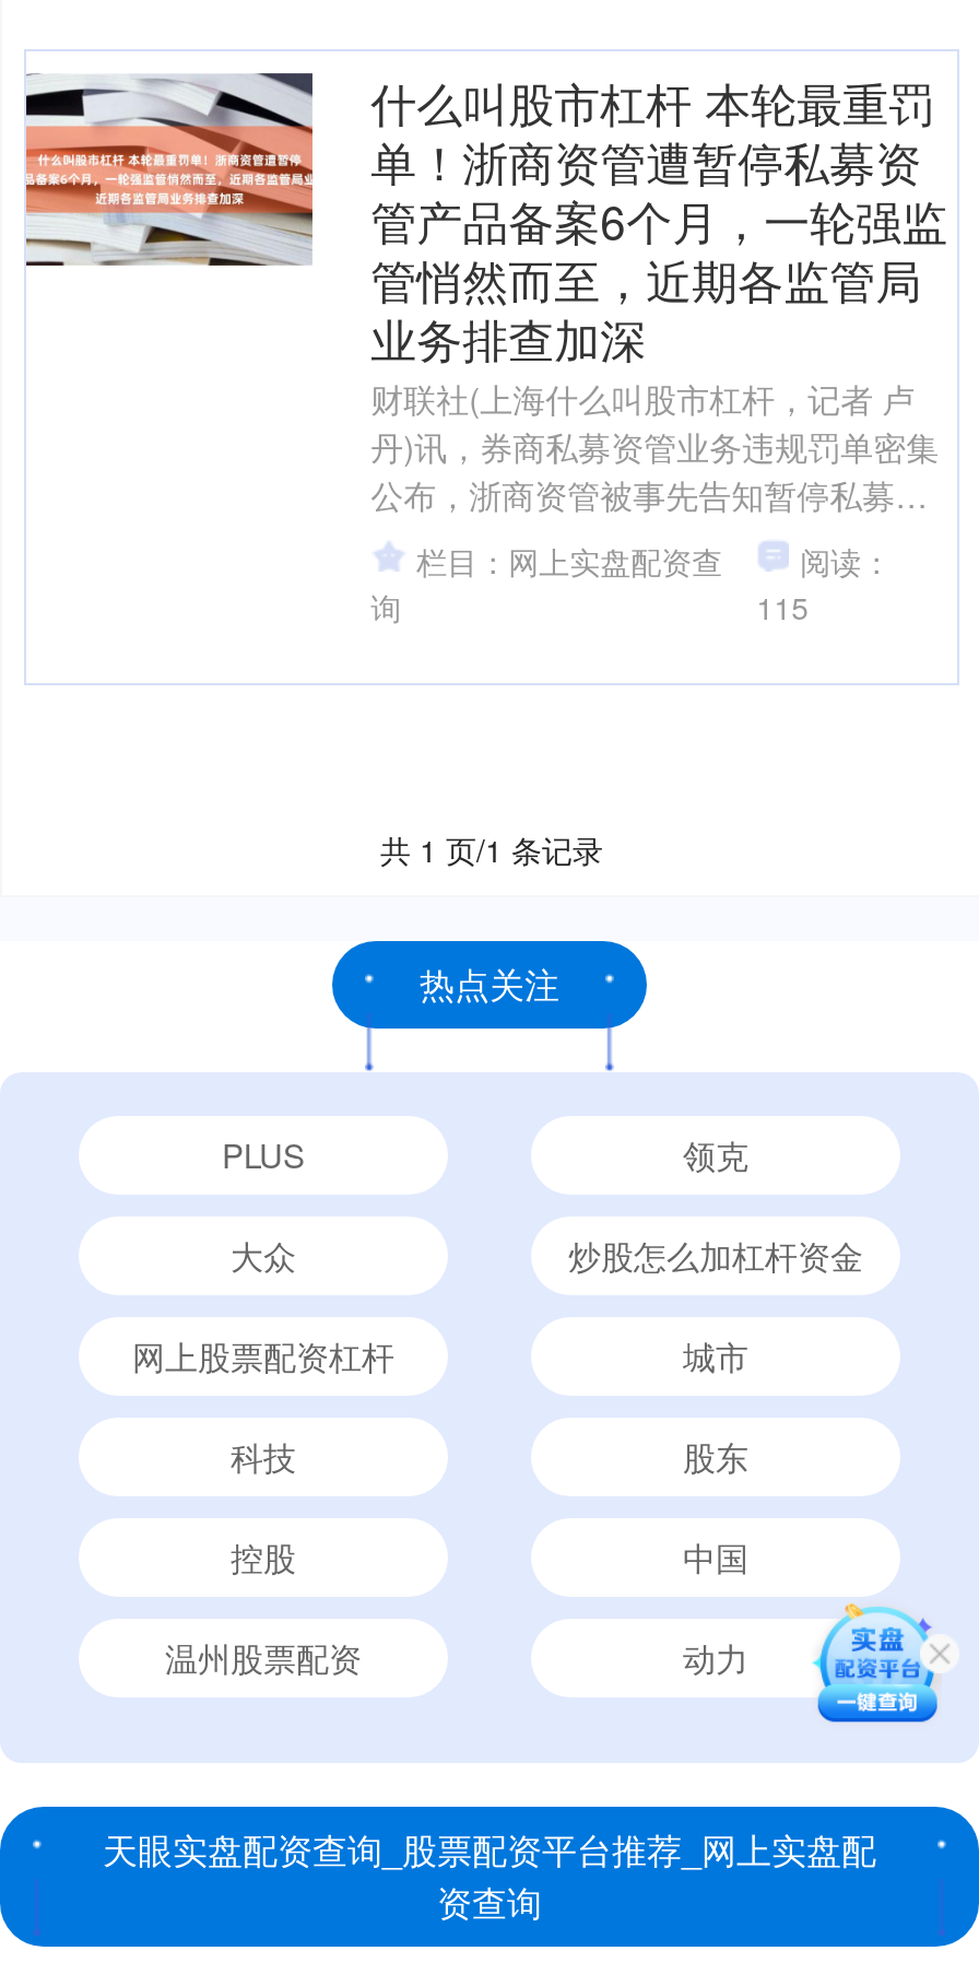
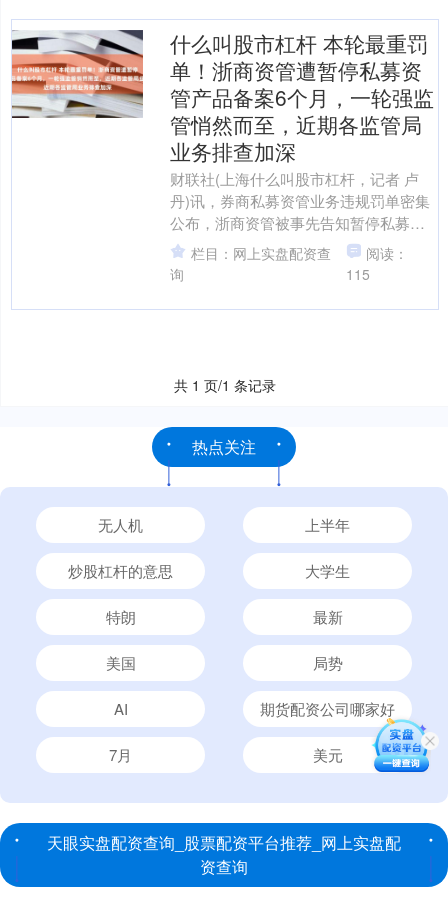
[222,1131,748,1177] PLUS | 领克 -> [98,514,350,535] 无人机 | 上半年
[231,1232,863,1278] 大众 | 炒股怎么加杠杆资金 -> [68,560,350,581] 炒股杠杆的意思 | 大学生
[132,1332,748,1378] 网上股票配资杠杆 | 城市 -> [105,606,342,627] 特朗 | 最新
[231,1433,748,1479] 科技 | 股东 -> [105,652,342,673] 美国 | 局势
[231,1533,748,1579] 控股 | 中国 -> [113,698,395,719] AI | 期货配资公司哪家好
[165,1586,942,1724] [image] | 温州股票配资 | 动力 -> [109,720,433,784] [image] | 7月 | 美元

